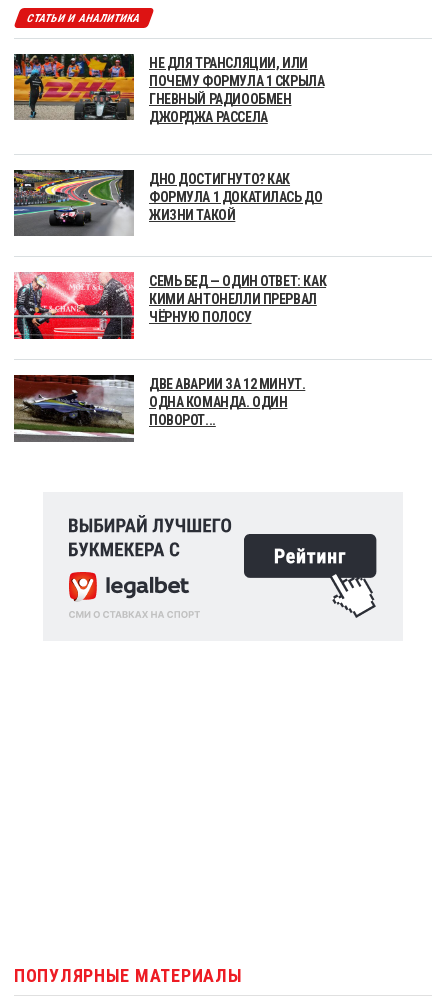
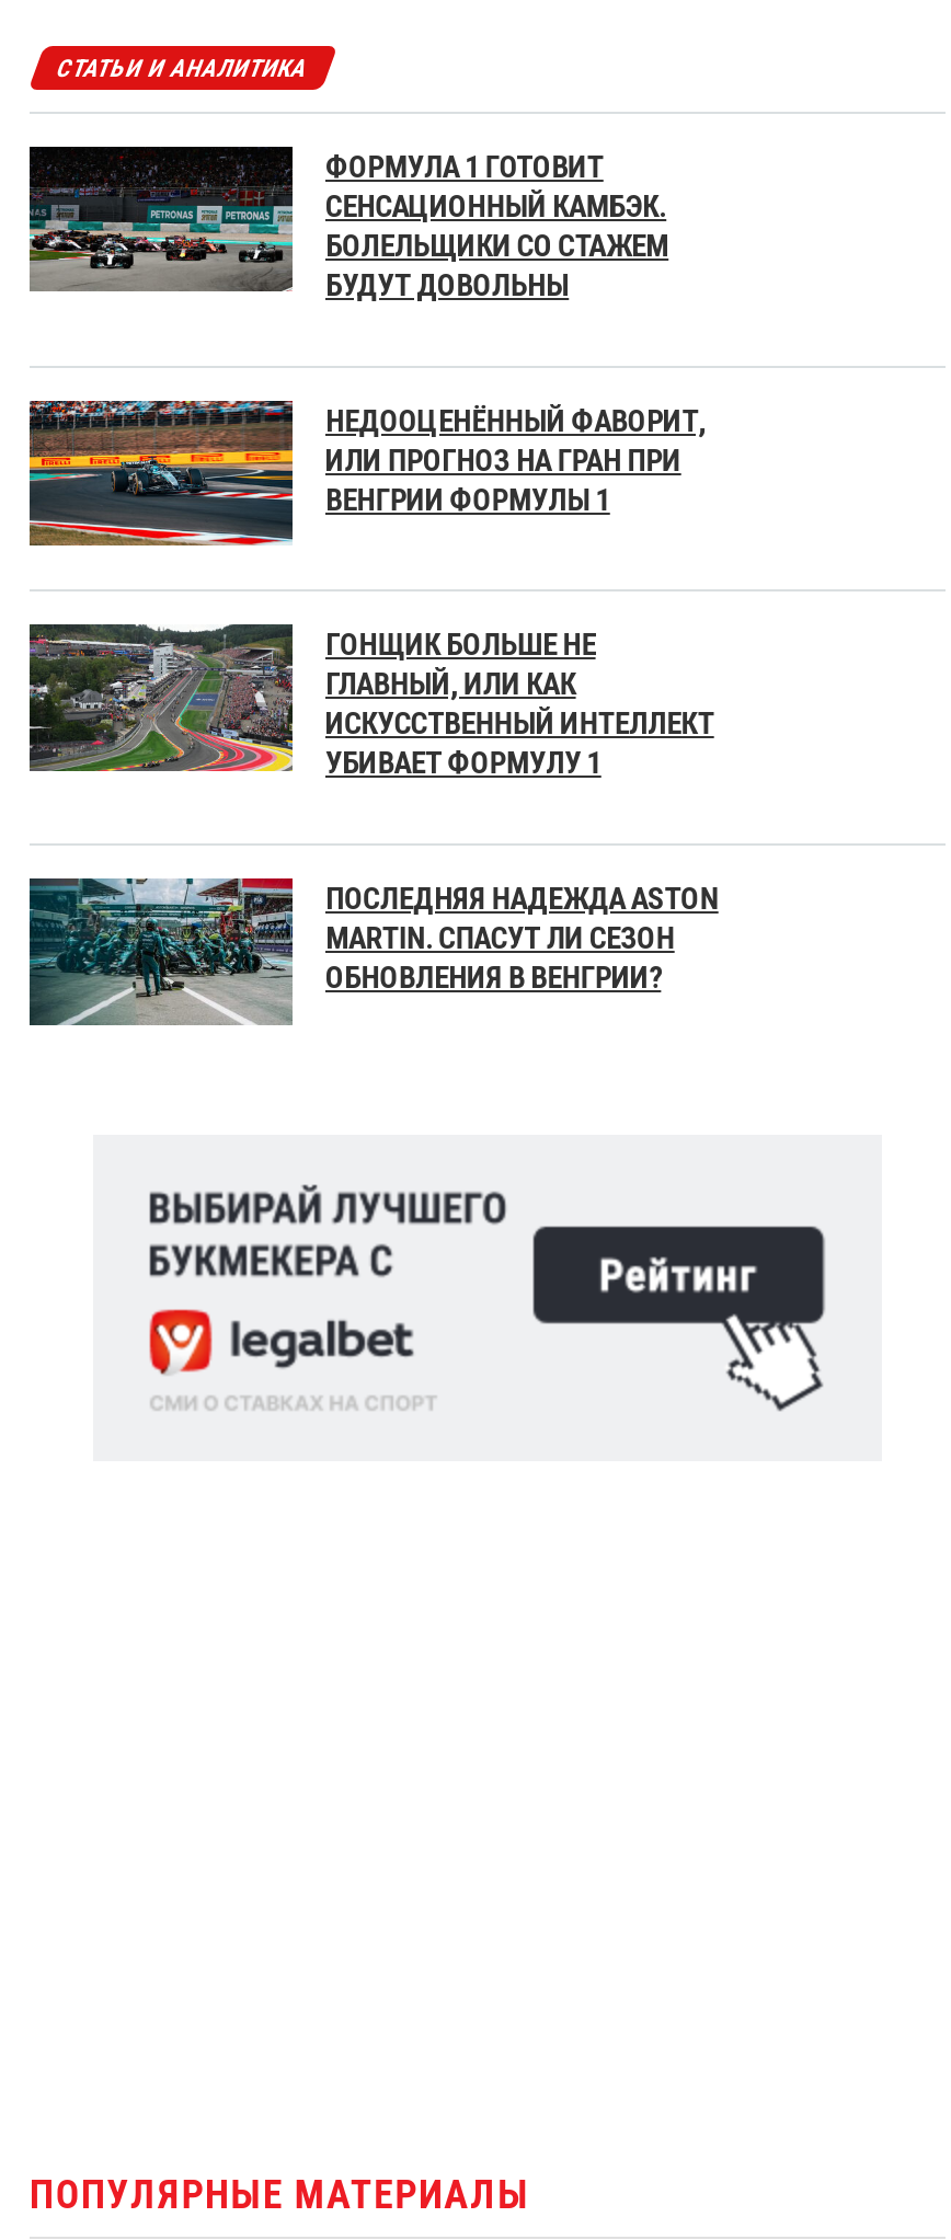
[13,53,324,125] [image] | НЕ ДЛЯ ТРАНСЛЯЦИИ, ИЛИ | ПОЧЕМУ ФОРМУЛА 1 СКРЫЛА | ГНЕВНЫЙ РАДИООБМЕН | ДЖОРДЖА РАССЕЛА -> [27,145,669,302] [image] | ФОРМУЛА 1 ГОТОВИТ | СЕНСАЦИОННЫЙ КАМБЭК. | БОЛЕЛЬЩИКИ СО СТАЖЕМ | БУДУТ ДОВОЛЬНЫ
[14,169,322,236] [image] | ДНО ДОСТИГНУТО? КАК | ФОРМУЛА 1 ДОКАТИЛАСЬ ДО | ЖИЗНИ ТАКОЙ -> [27,401,706,545] [image] | НЕДООЦЕНЁННЫЙ ФАВОРИТ, | ИЛИ ПРОГНОЗ НА ГРАН ПРИ | ВЕНГРИИ ФОРМУЛЫ 1
[13,271,326,340] [image] | СЕМЬ БЕД — ОДИН ОТВЕТ: КАК | КИМИ АНТОНЕЛЛИ ПРЕРВАЛ | ЧЁРНУЮ ПОЛОСУ -> [27,622,714,781] [image] | ГОНЩИК БОЛЬШЕ НЕ | ГЛАВНЫЙ, ИЛИ КАК | ИСКУССТВЕННЫЙ ИНТЕЛЛЕКТ | УБИВАЕТ ФОРМУЛУ 1
[13,374,305,443] [image] | ДВЕ АВАРИИ ЗА 12 МИНУТ. | ОДНА КОМАНДА. ОДИН | ПОВОРОТ... -> [27,876,718,1025] [image] | ПОСЛЕДНЯЯ НАДЕЖДА ASTON | MARTIN. СПАСУТ ЛИ СЕЗОН | ОБНОВЛЕНИЯ В ВЕНГРИИ?

